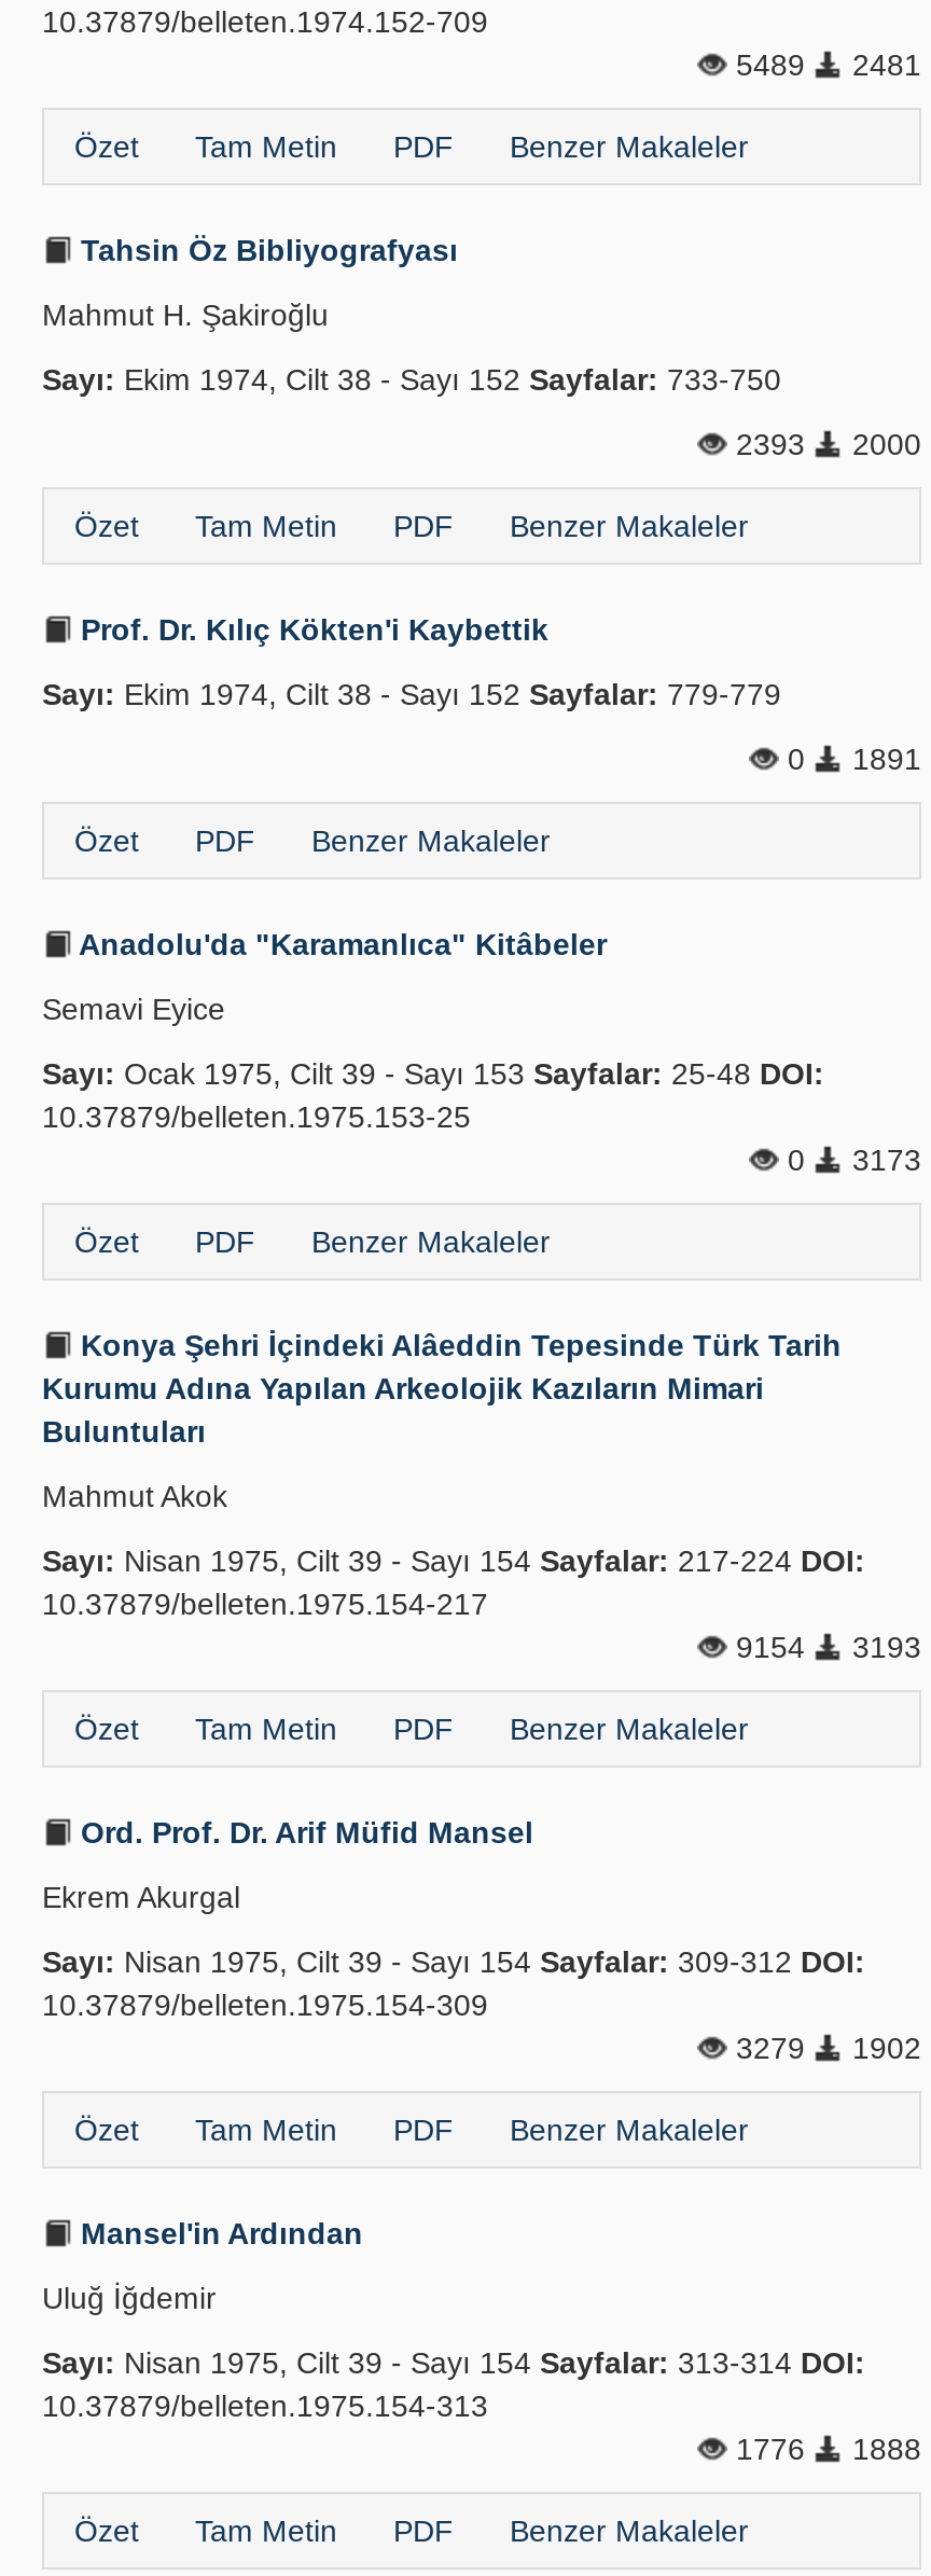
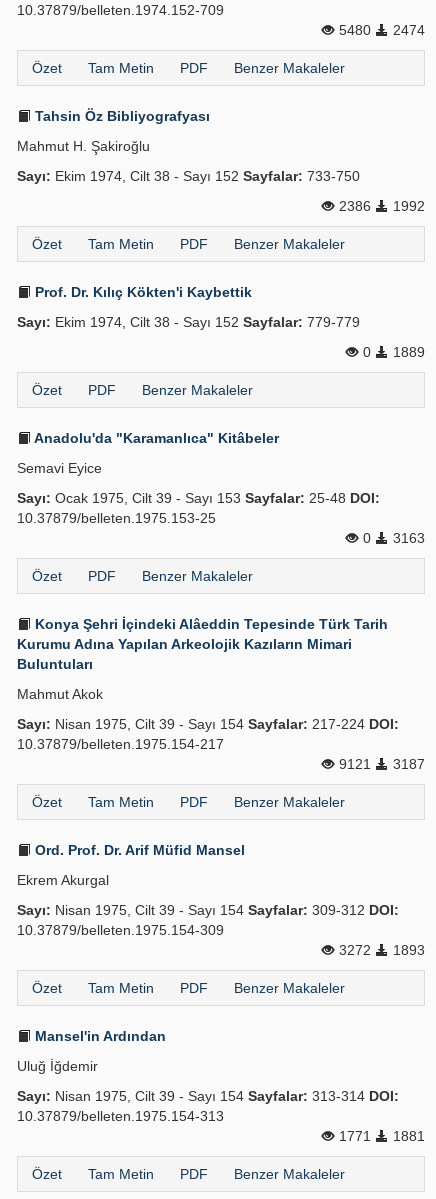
[727,47,814,82] 5489 -> [335,22,375,38] 5480
[844,47,921,82] 2481 -> [389,22,425,38] 2474
[727,427,814,461] 2393 -> [335,198,375,214] 2386
[844,427,921,461] 2000 -> [389,198,425,214] 1992
[779,742,921,776] 0 1891 -> [359,344,425,360] 0 1889
[779,1142,921,1177] 0 3173 -> [359,530,425,546] 0 3163
[727,1630,814,1664] 9154 -> [335,756,375,772] 9121
[844,1630,921,1664] 3193 -> [389,756,425,772] 3187
[727,2031,814,2065] 3279 -> [335,942,375,958] 3272
[844,2031,921,2065] 1902 -> [389,942,425,958] 1893
[727,2432,814,2466] 1776 -> [335,1128,375,1144] 1771
[844,2432,921,2466] 1888 -> [389,1128,425,1144] 1881

